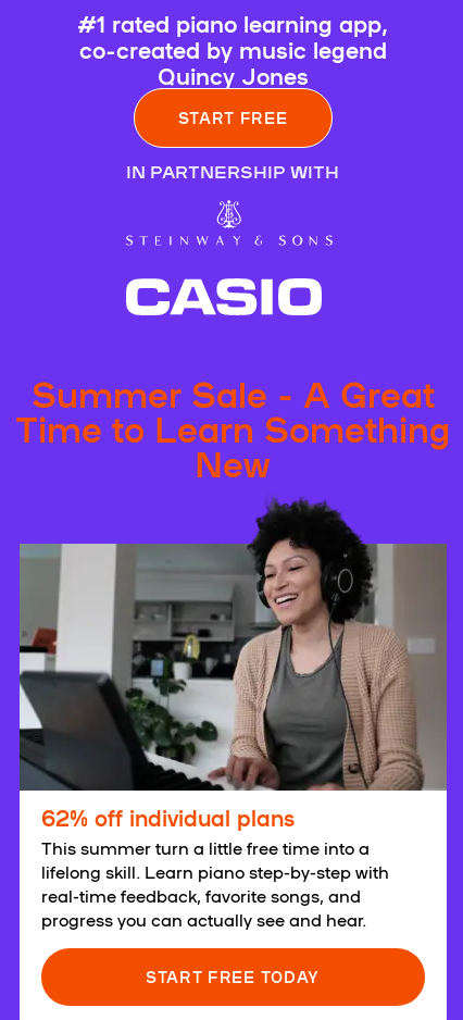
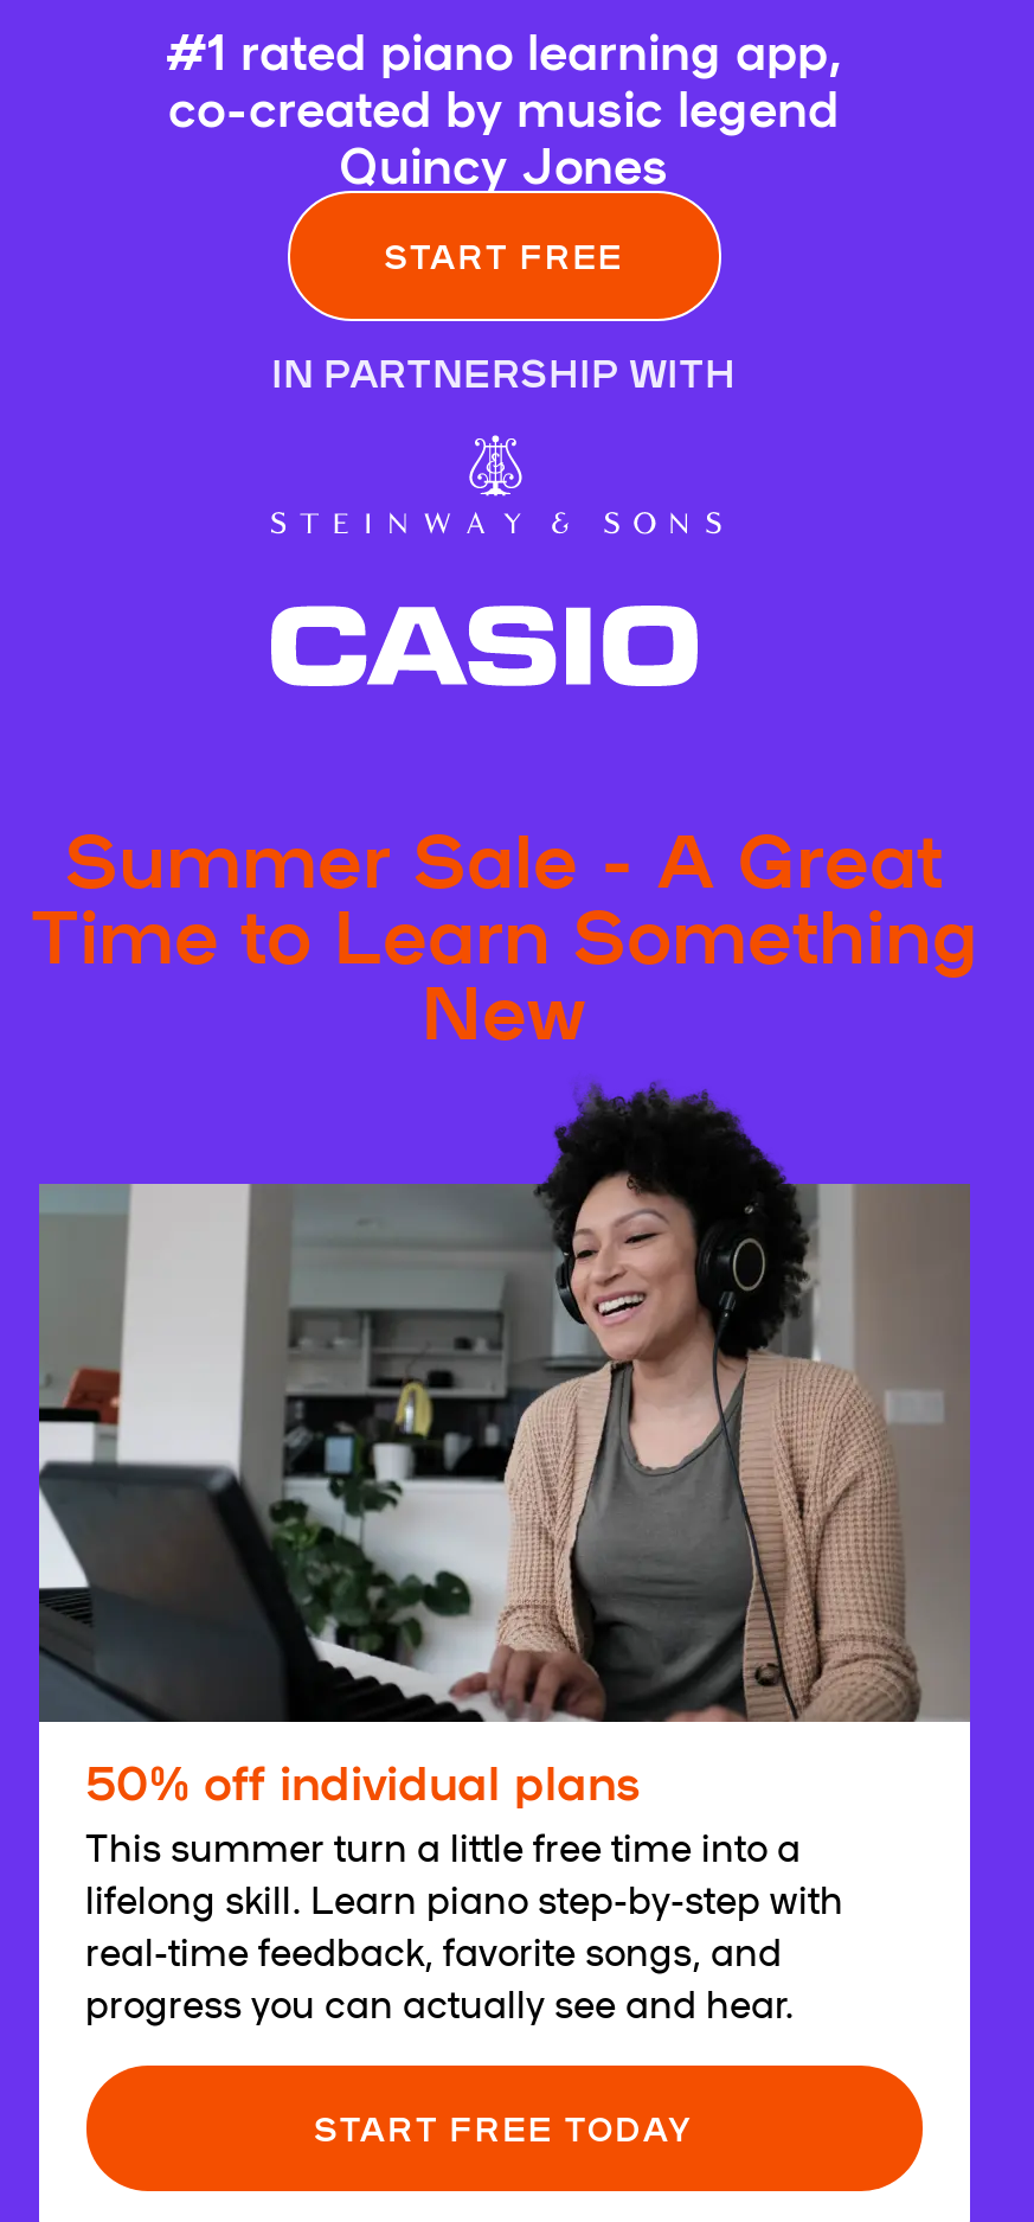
[41,801,294,831] 62% off individual plans -> [85,1744,640,1811] 50% off individual plans

